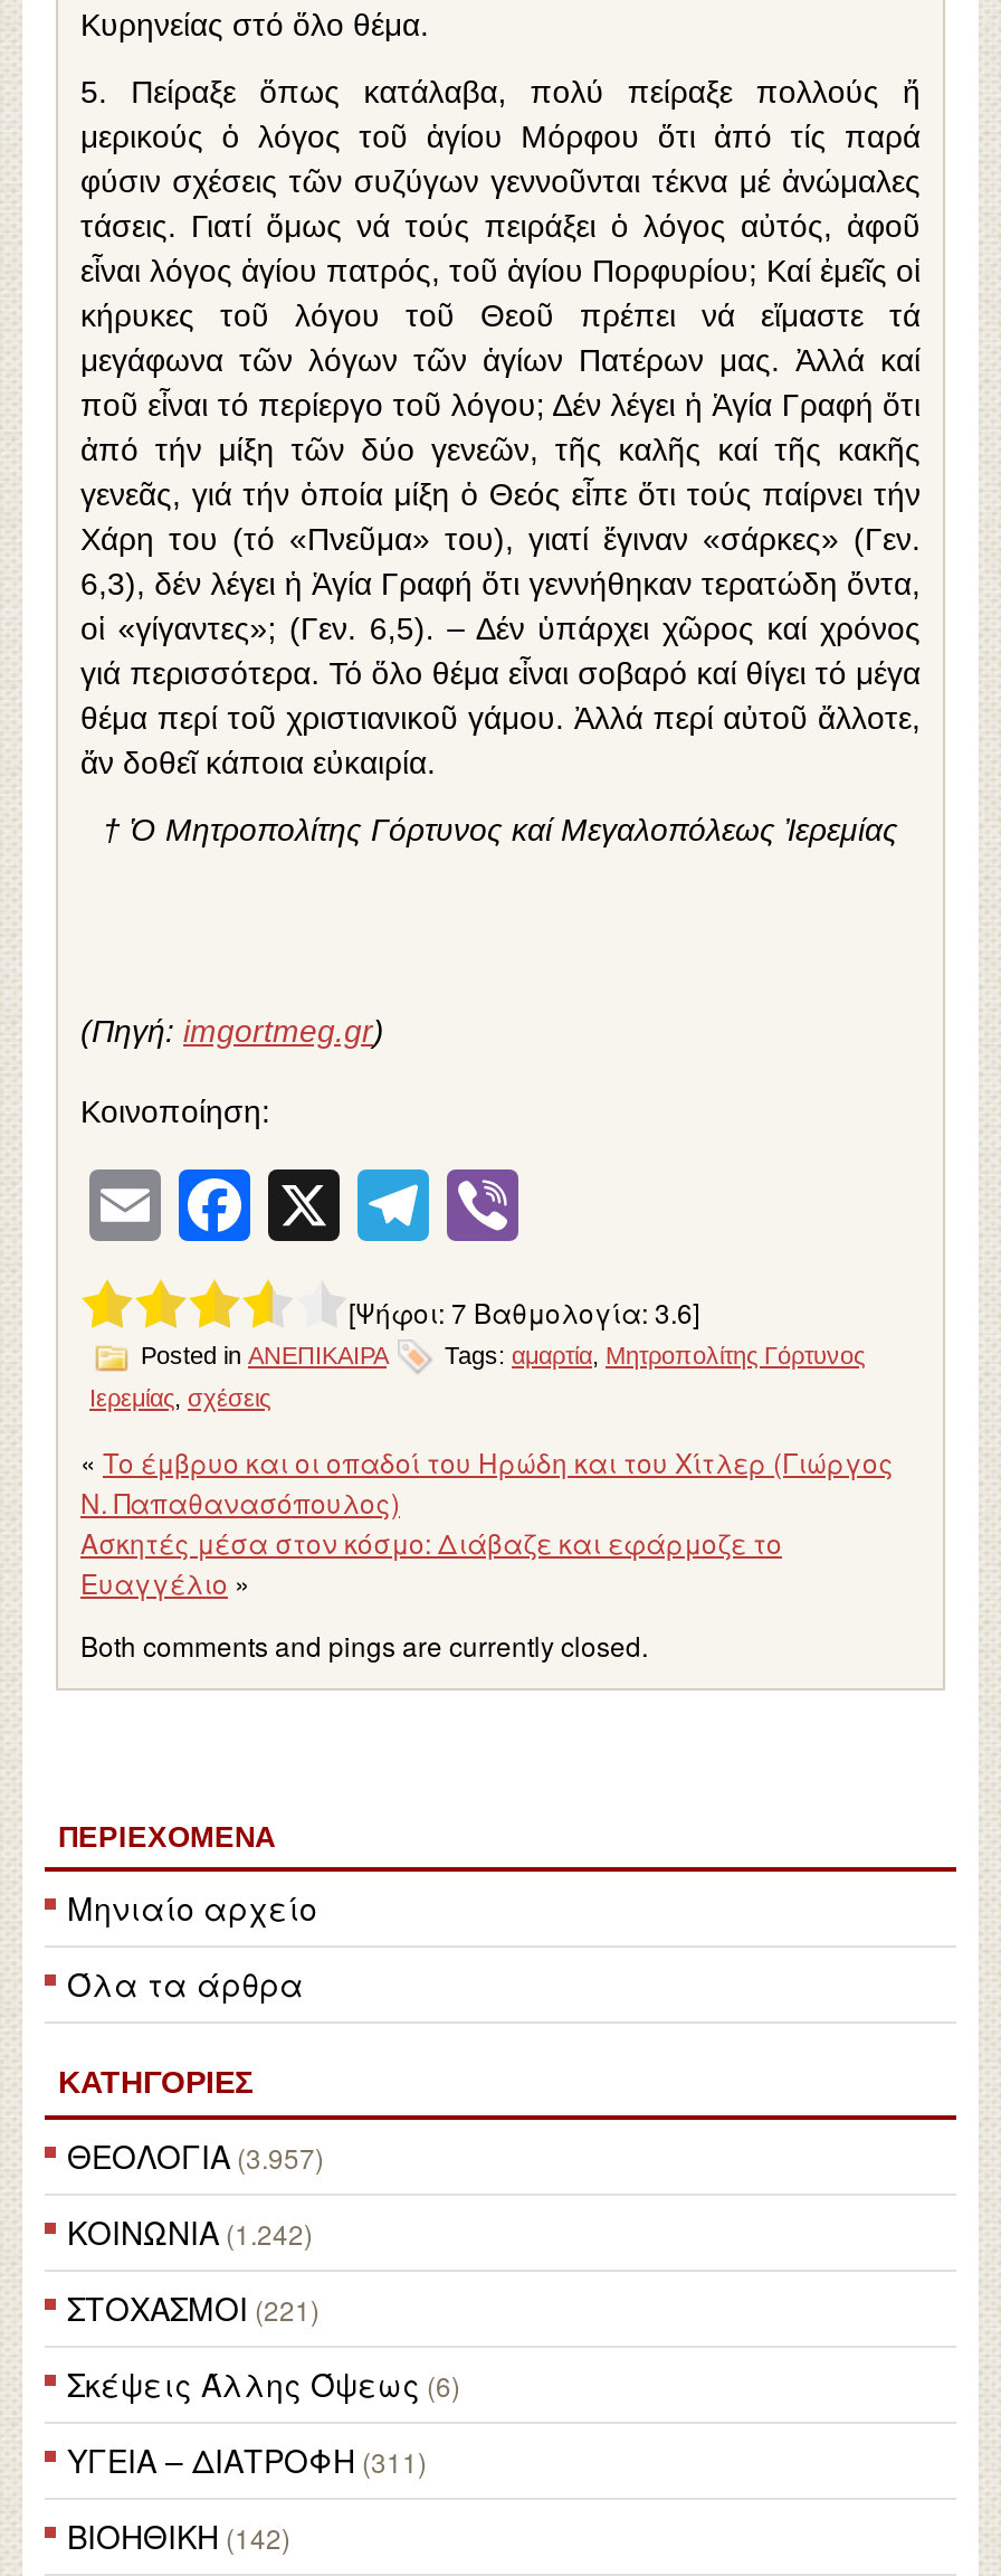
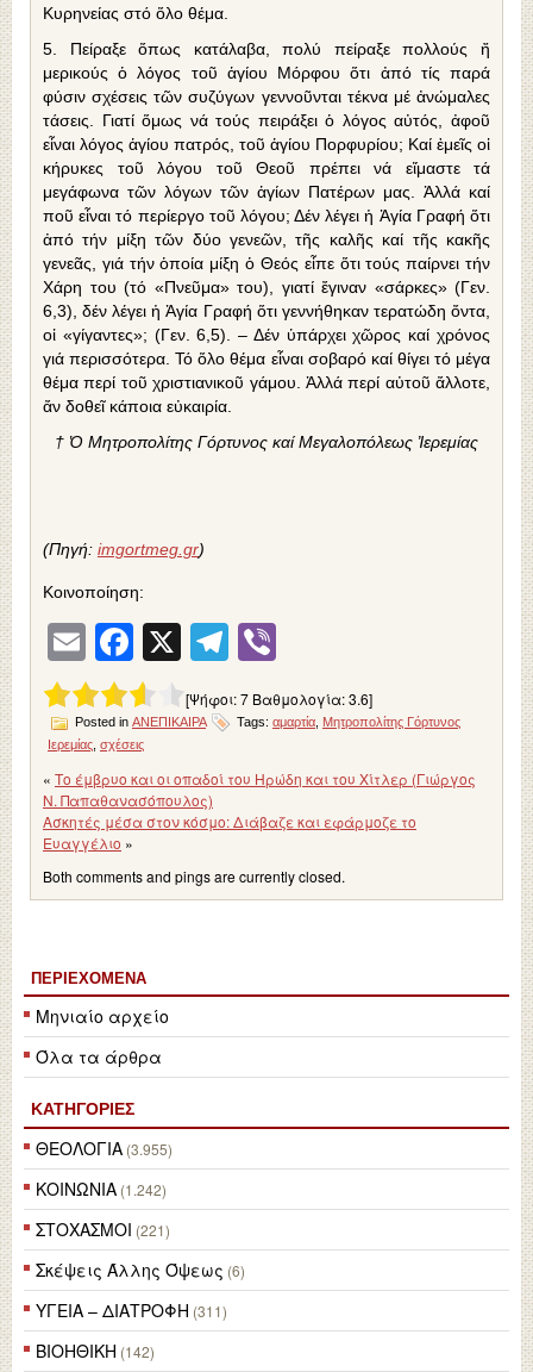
[67,2133,324,2178] ΘΕΟΛΟΓΙΑ (3.957) -> [36,1136,173,1160] ΘΕΟΛΟΓΙΑ (3.955)

